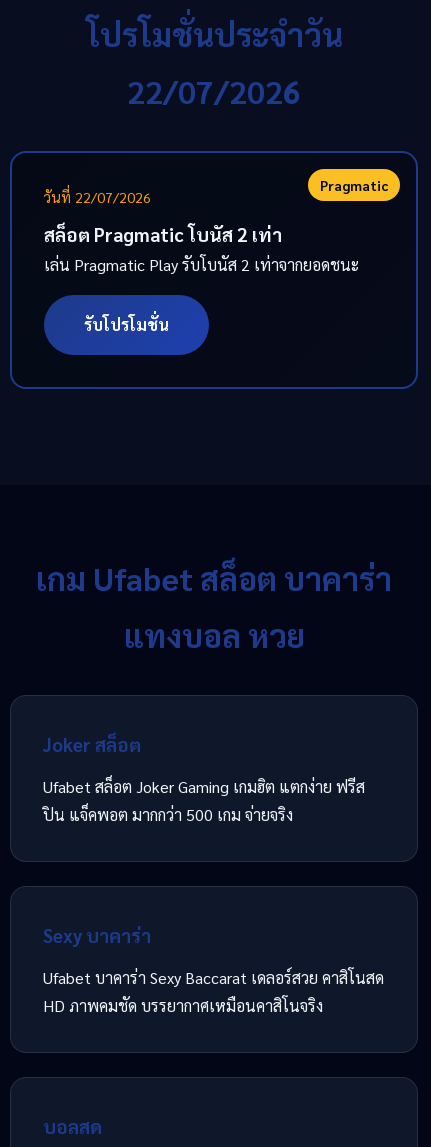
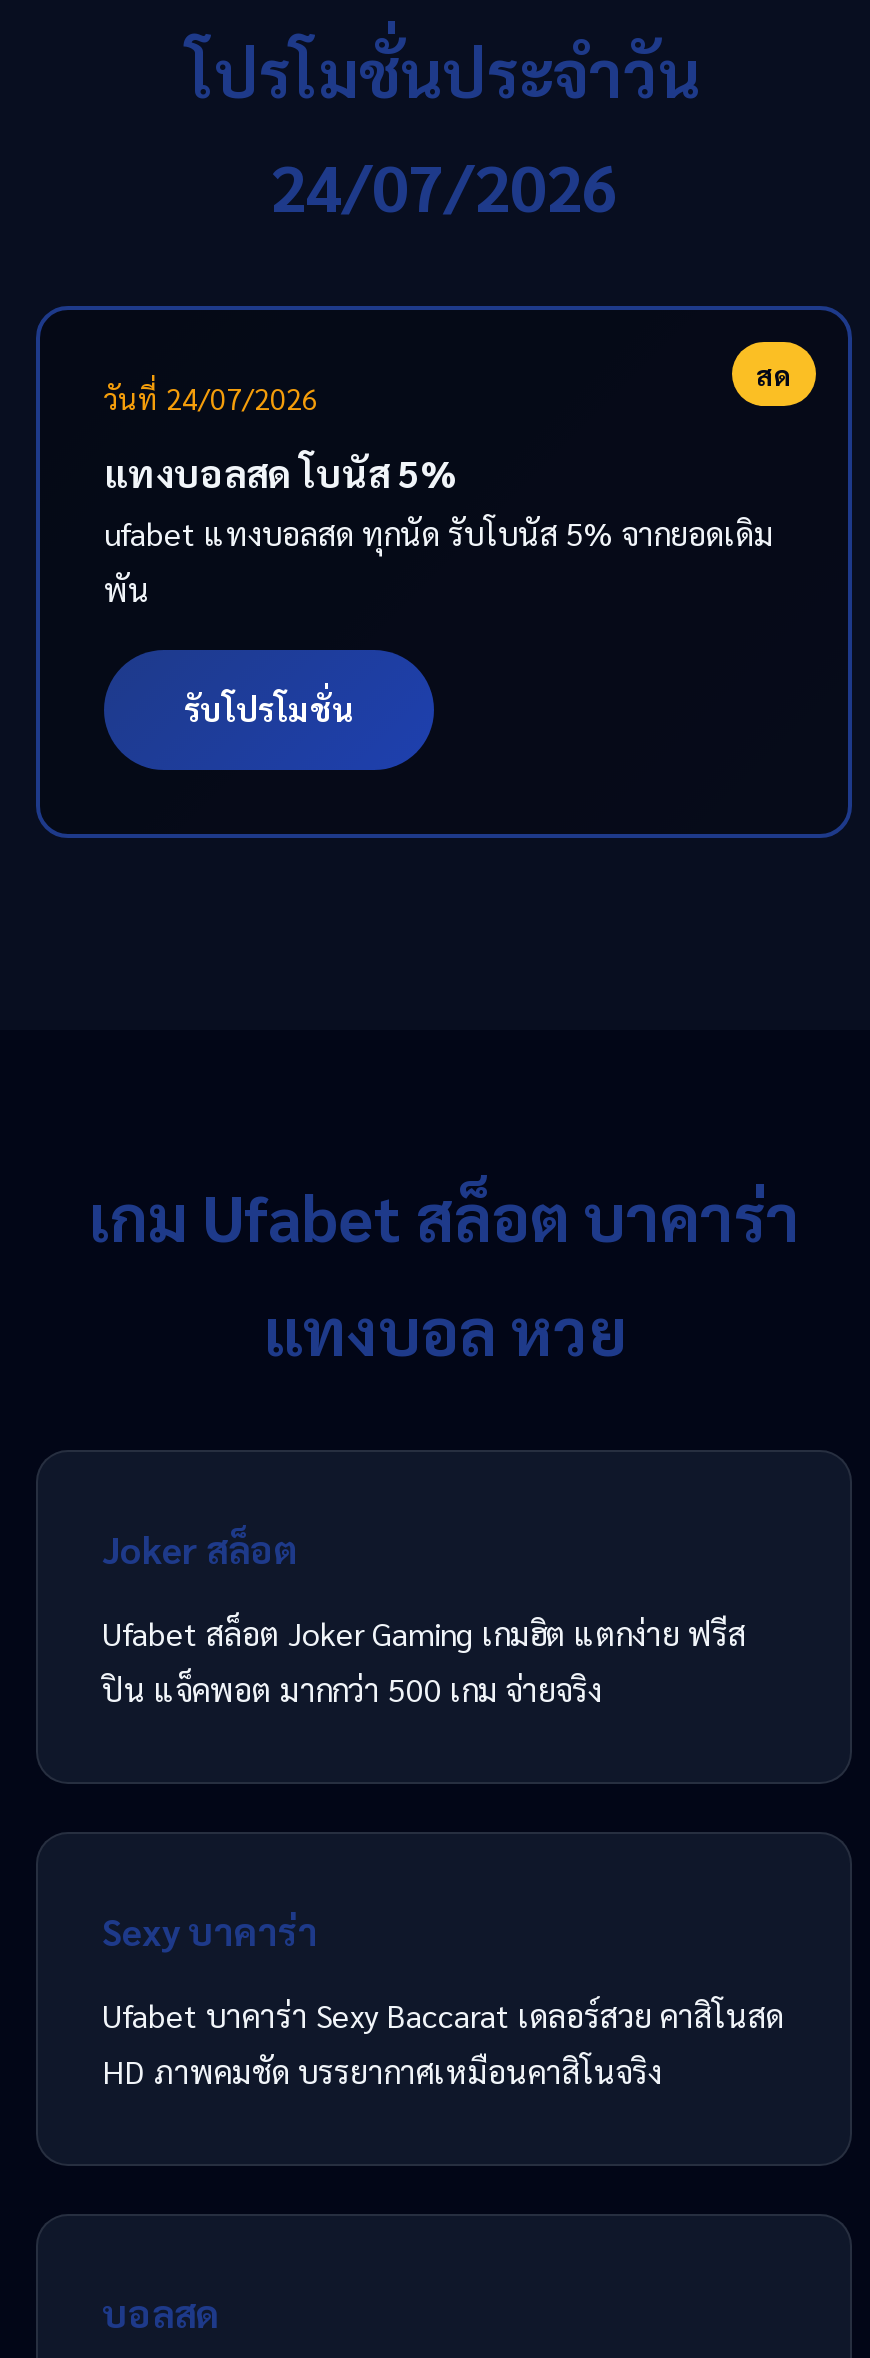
[127,70,301,111] 22/07/2026 -> [270,144,618,226] 24/07/2026
[44,176,388,206] Pragmatic | วันที่ 22/07/2026 -> [104,356,792,416] สด | วันที่ 24/07/2026
[44,222,359,275] สล็อต Pragmatic โบนัส 2 เท่า | เล่น Pragmatic Play รับโบนัส 2 เท่าจากยอดชนะ -> [104,448,774,610] แทงบอลสด โบนัส 5% | ufabet แทงบอลสด ทุกนัด รับโบนัส 5% จากยอดเดิม | พัน

